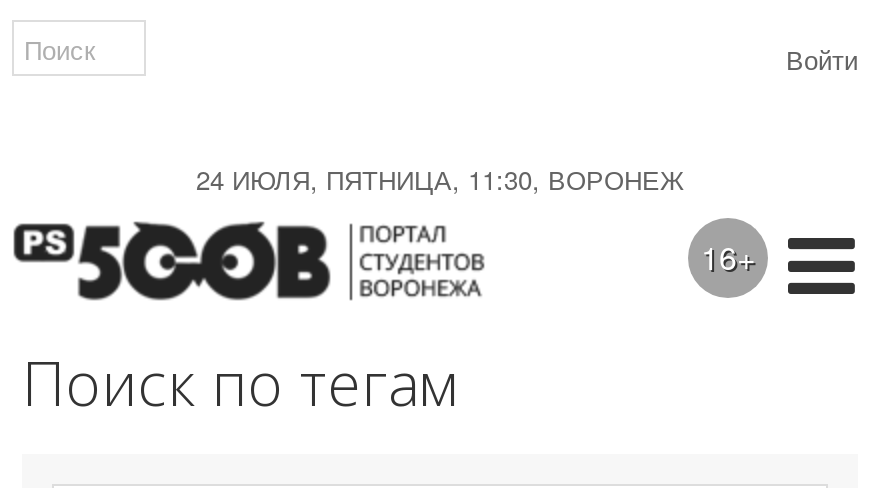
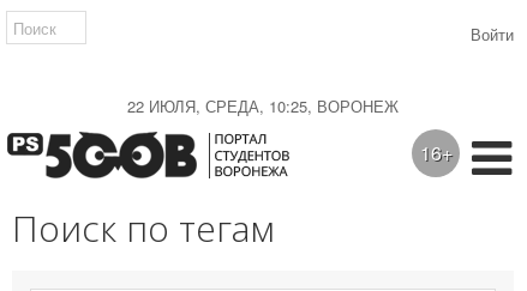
[196,160,684,198] 24 ИЮЛЯ, ПЯТНИЦА, 11:30, ВОРОНЕЖ -> [127,95,399,117] 22 ИЮЛЯ, СРЕДА, 10:25, ВОРОНЕЖ

